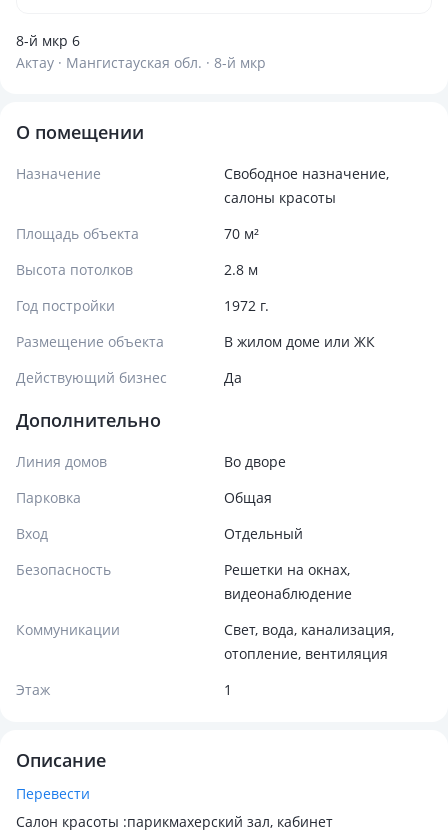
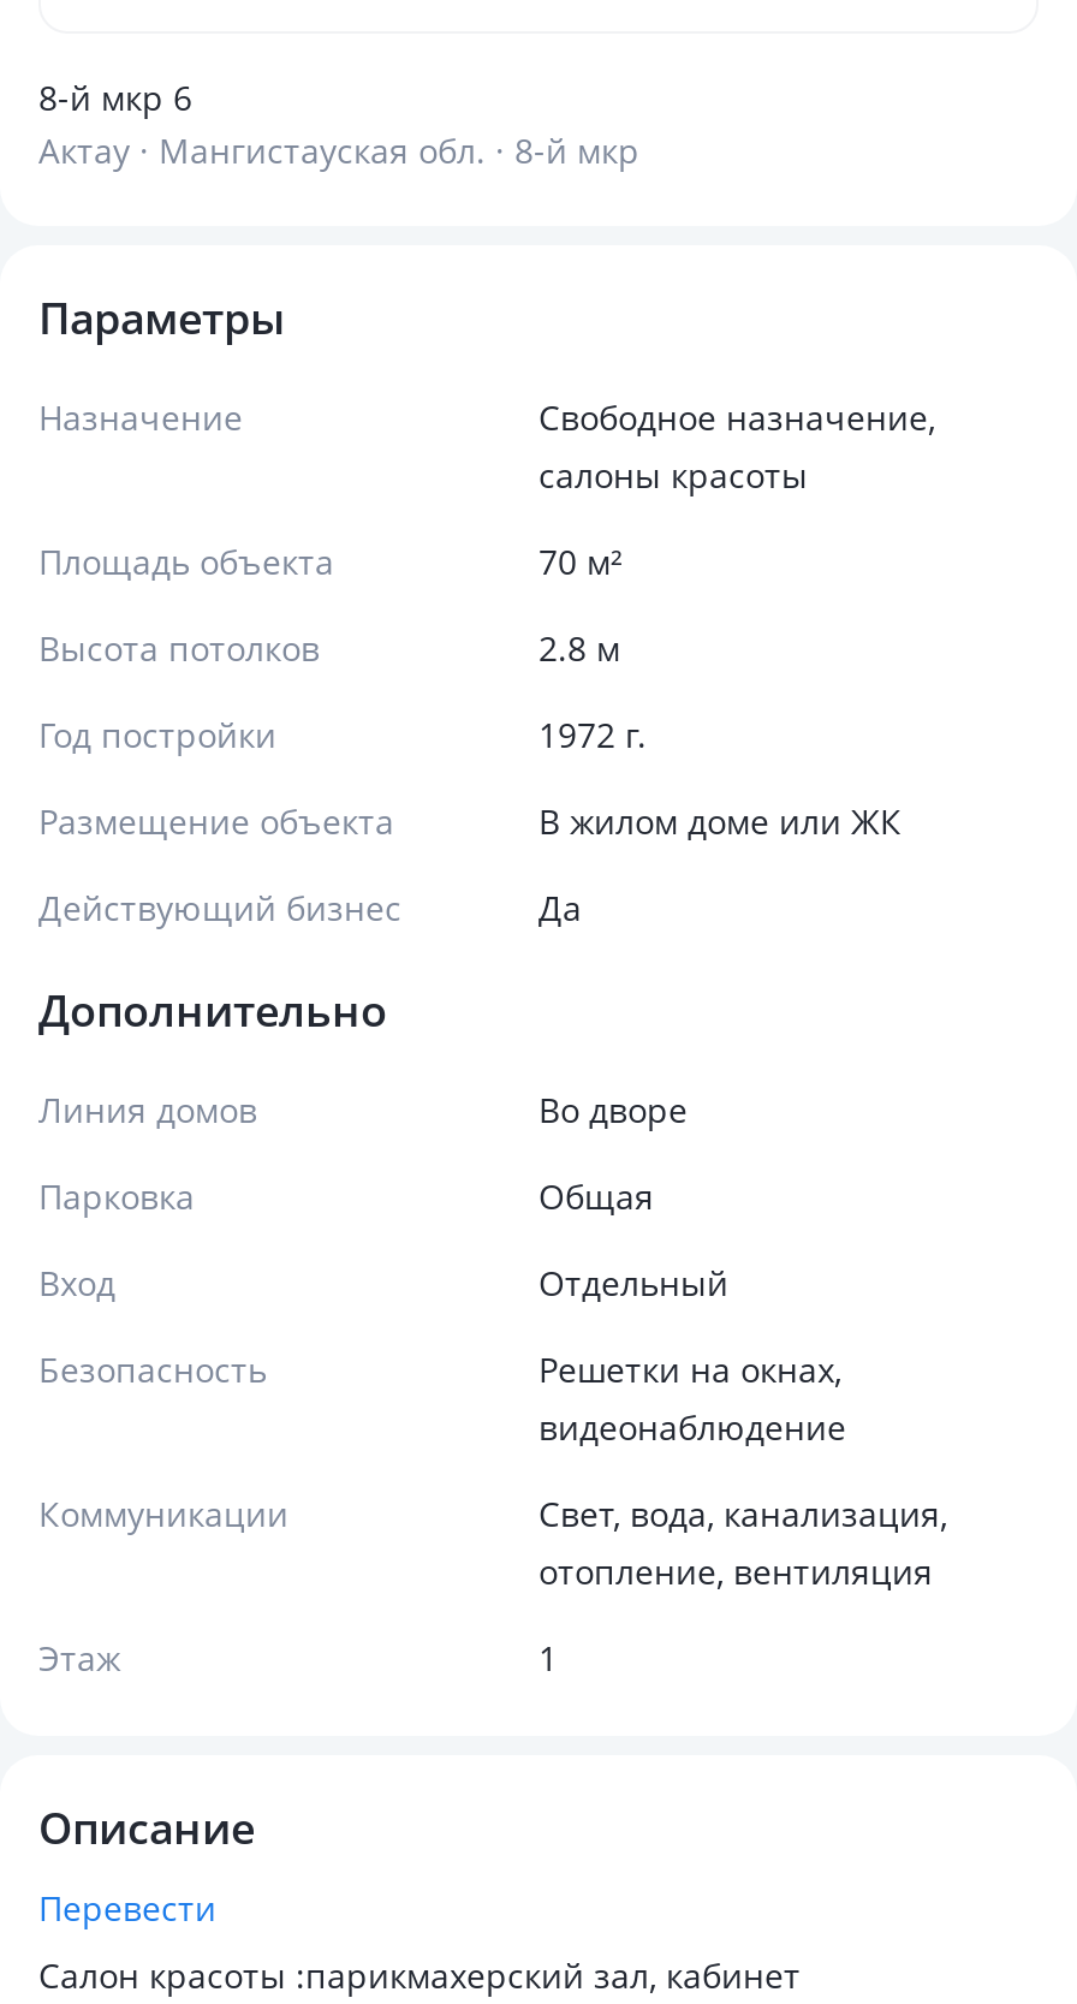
[16,120,144,144] О помещении -> [38,287,286,345] Параметры

